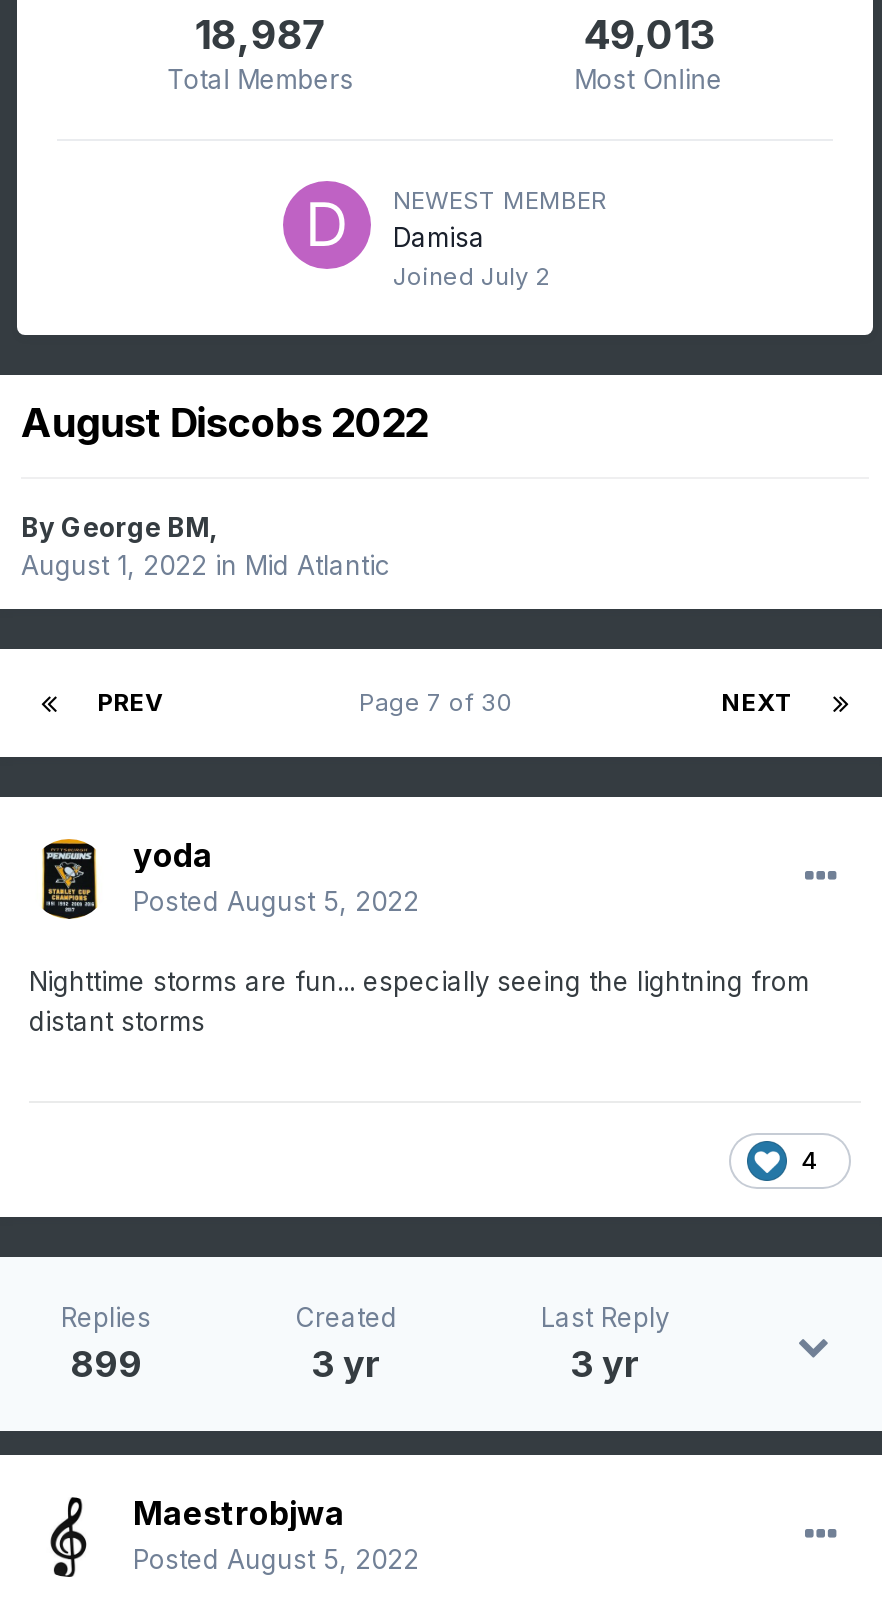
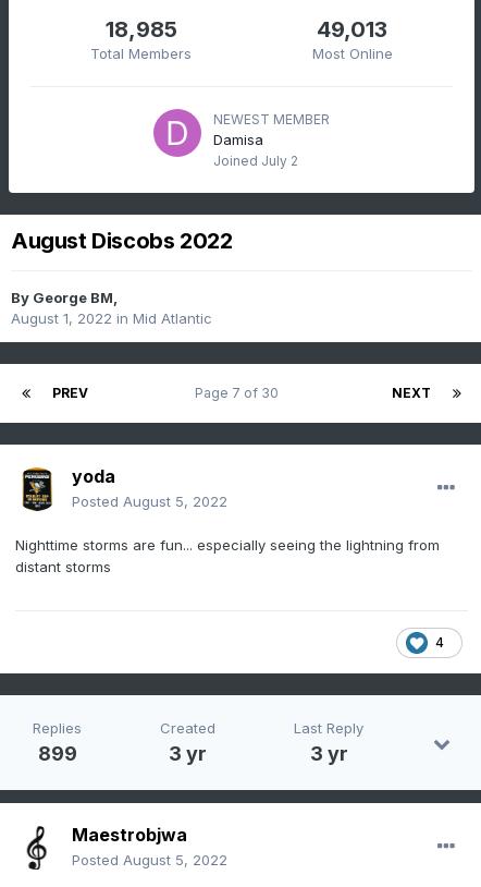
[195,11,327,59] 18,987 -> [105,16,177,42] 18,985

